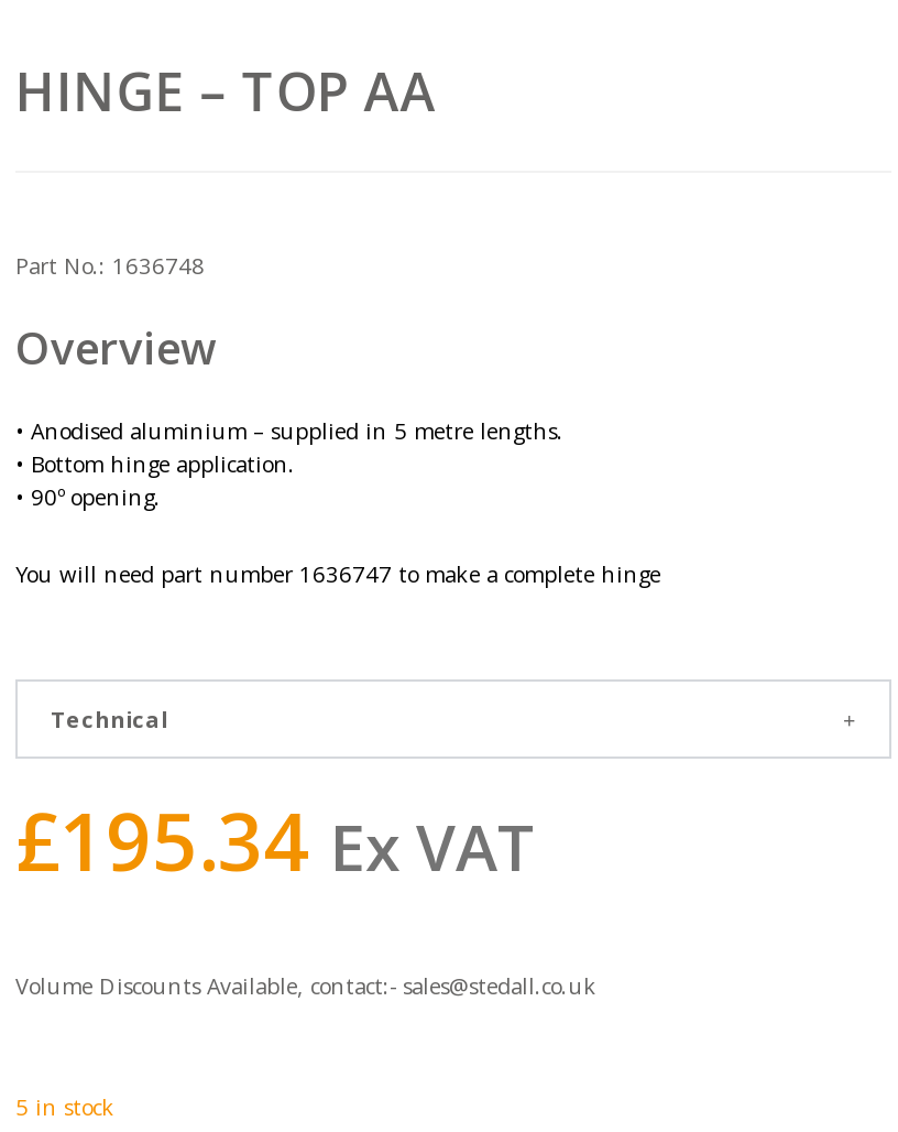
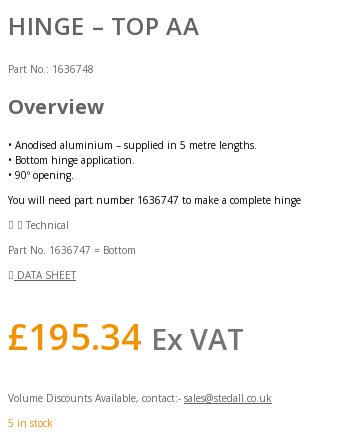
moved [51,703,167,734] -> [26,218,69,232]: Technical
none -> [8,243,136,282] Part No. 1636747 = Bottom | DATA SHEET

